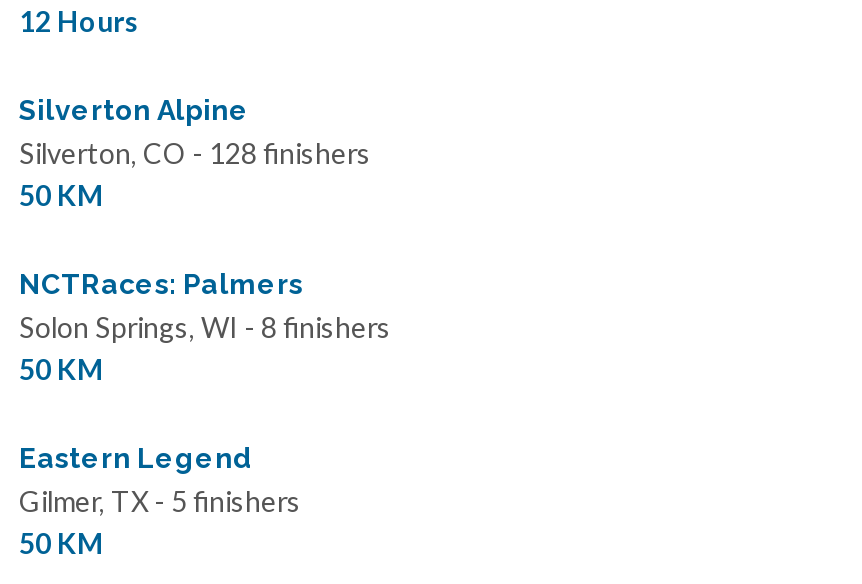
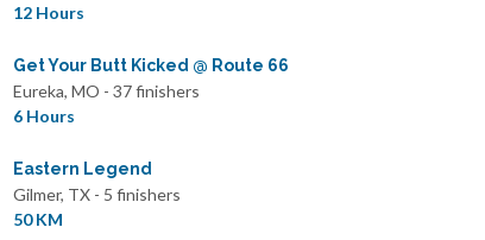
[19,94,391,386] Silverton Alpine | Silverton, CO - 128 finishers | 50 KM | NCTRaces: Palmers | Solon Springs, WI - 8 finishers | 50 KM -> [13,56,289,126] Get Your Butt Kicked @ Route 66 | Eureka, MO - 37 finishers | 6 Hours

